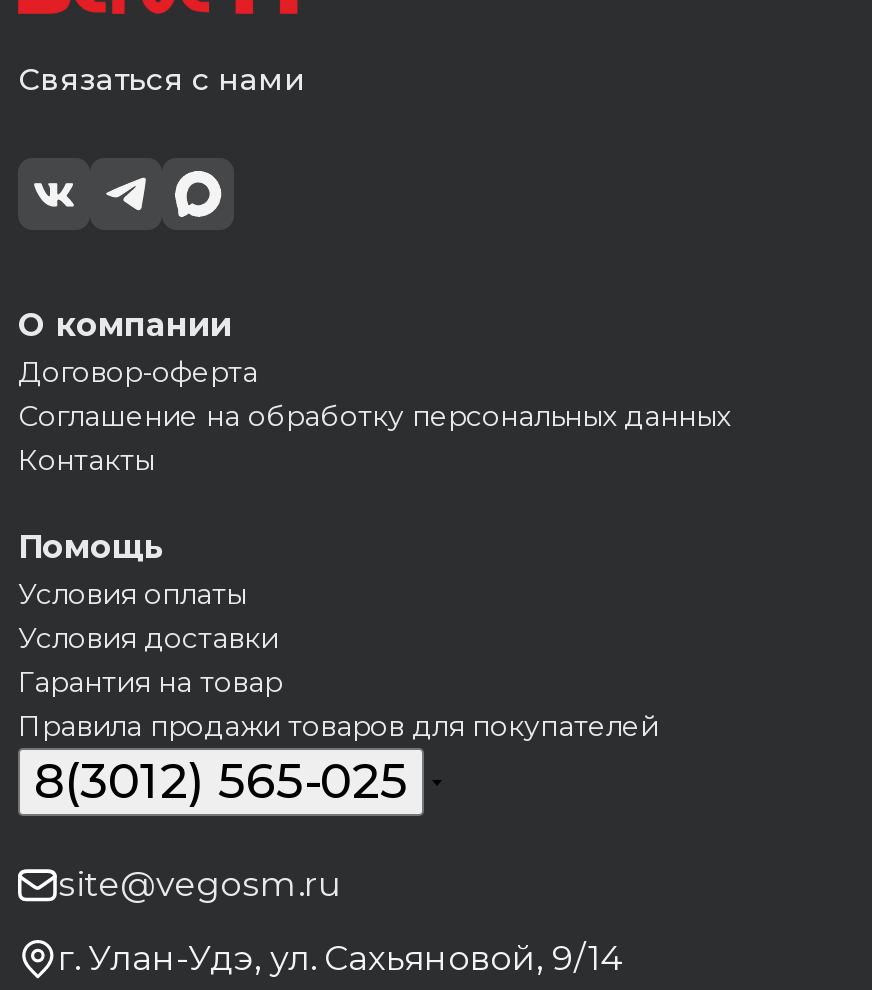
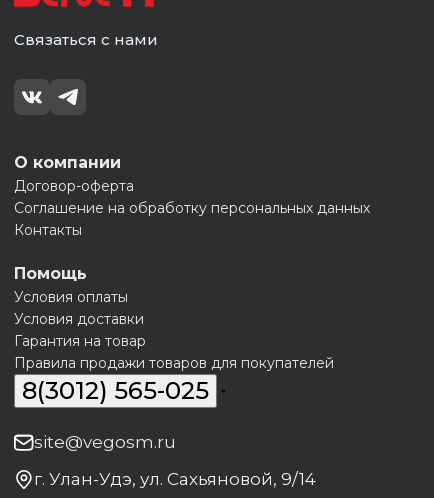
[166,160,232,228] [image] -> none

